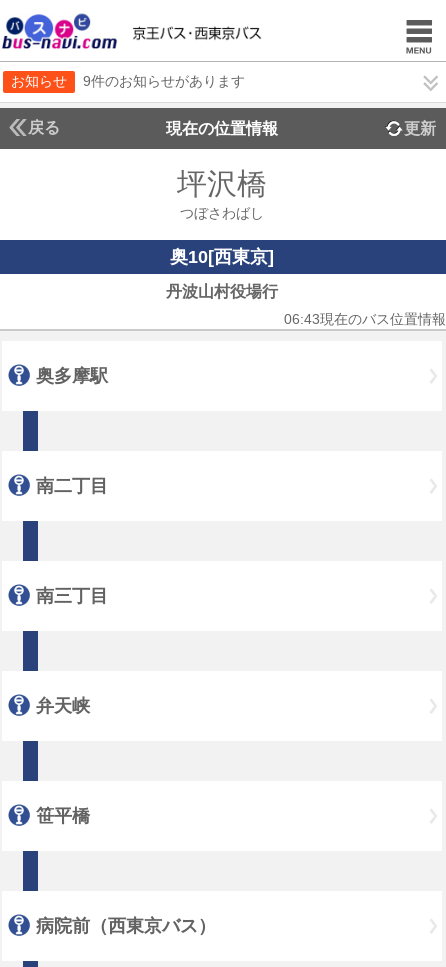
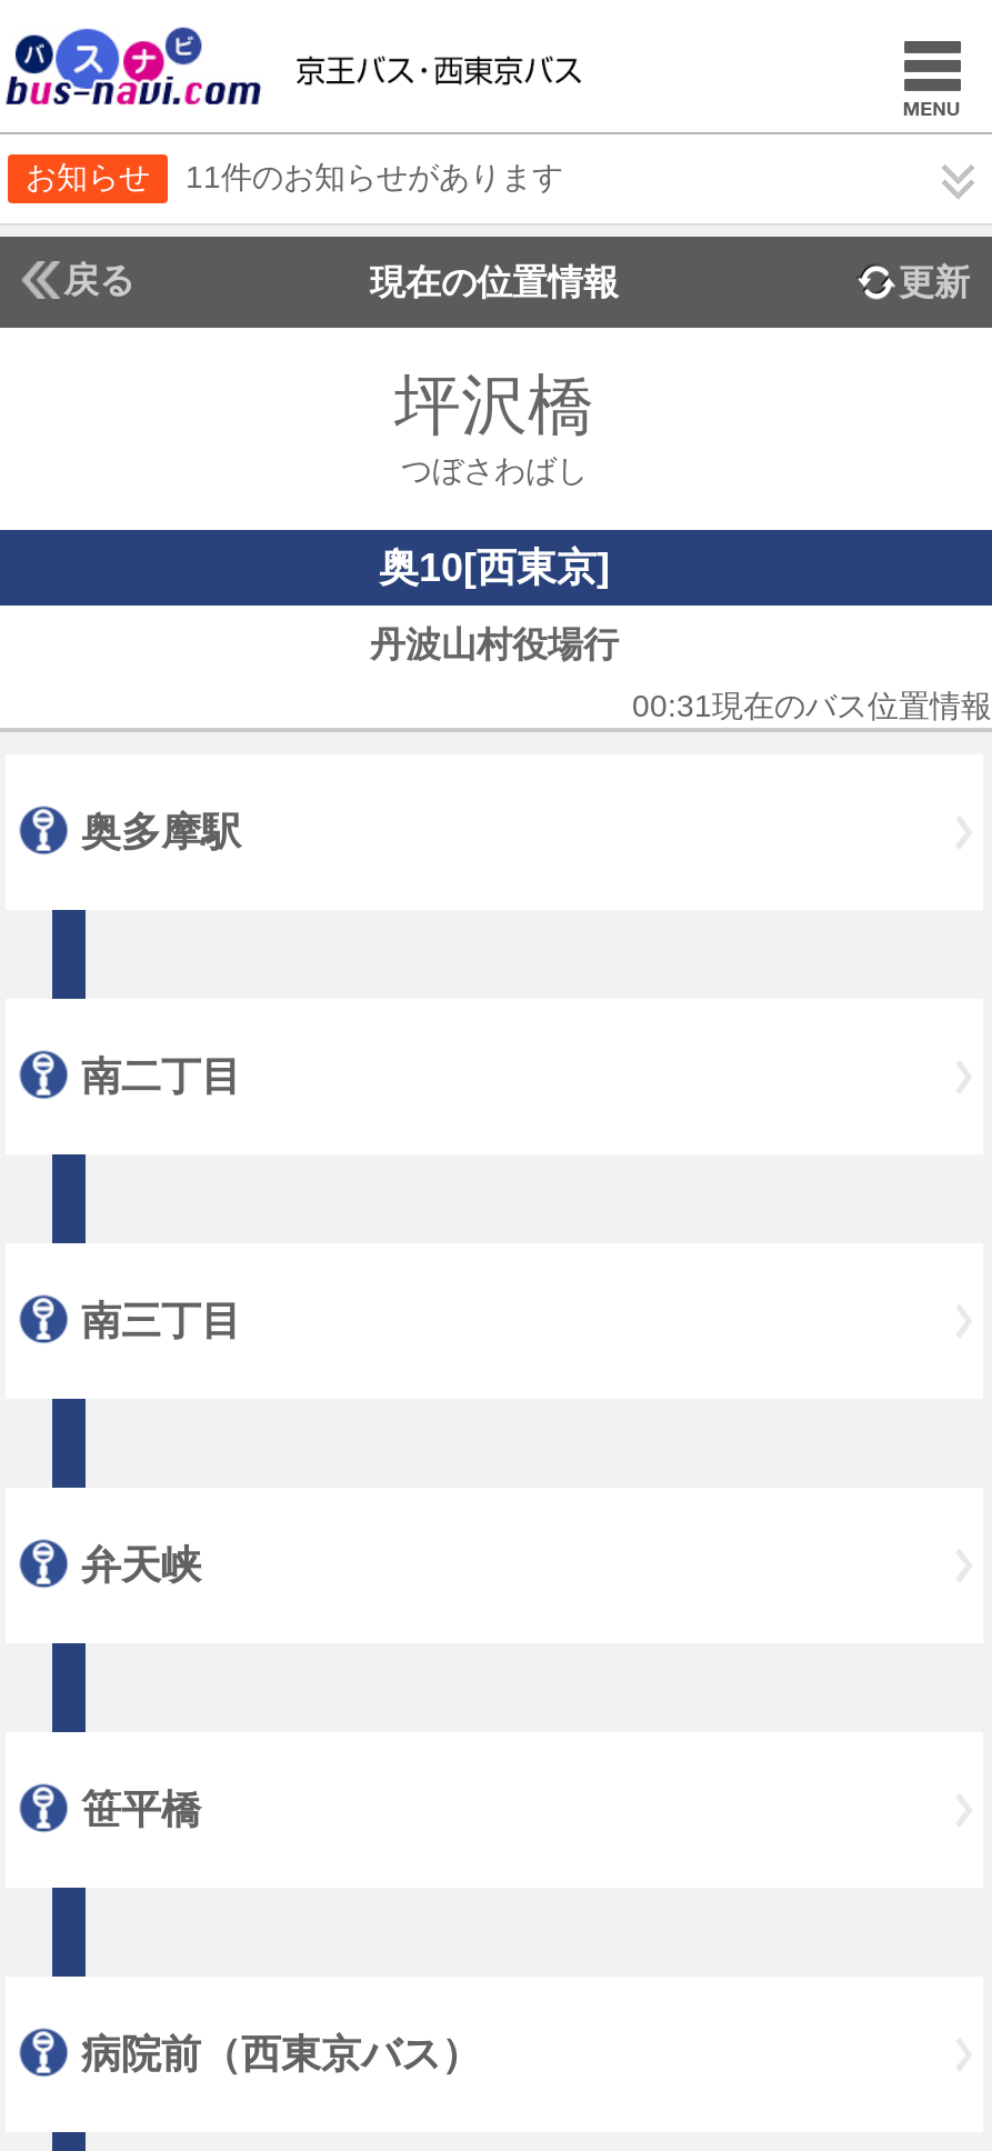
[83,73,245,89] 9件のお知らせがあります -> [186,159,563,194] 11件のお知らせがあります
[284,311,446,327] 06:43現在のバス位置情報 -> [632,688,992,723] 00:31現在のバス位置情報

